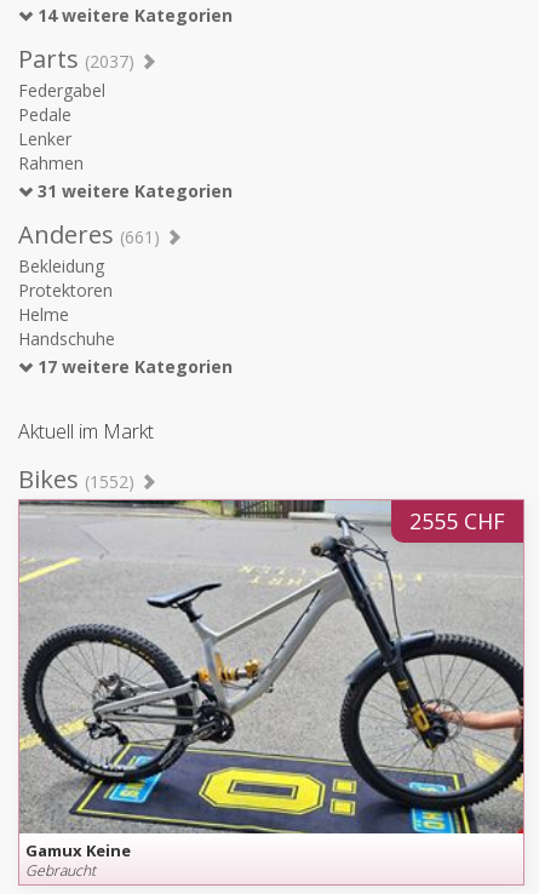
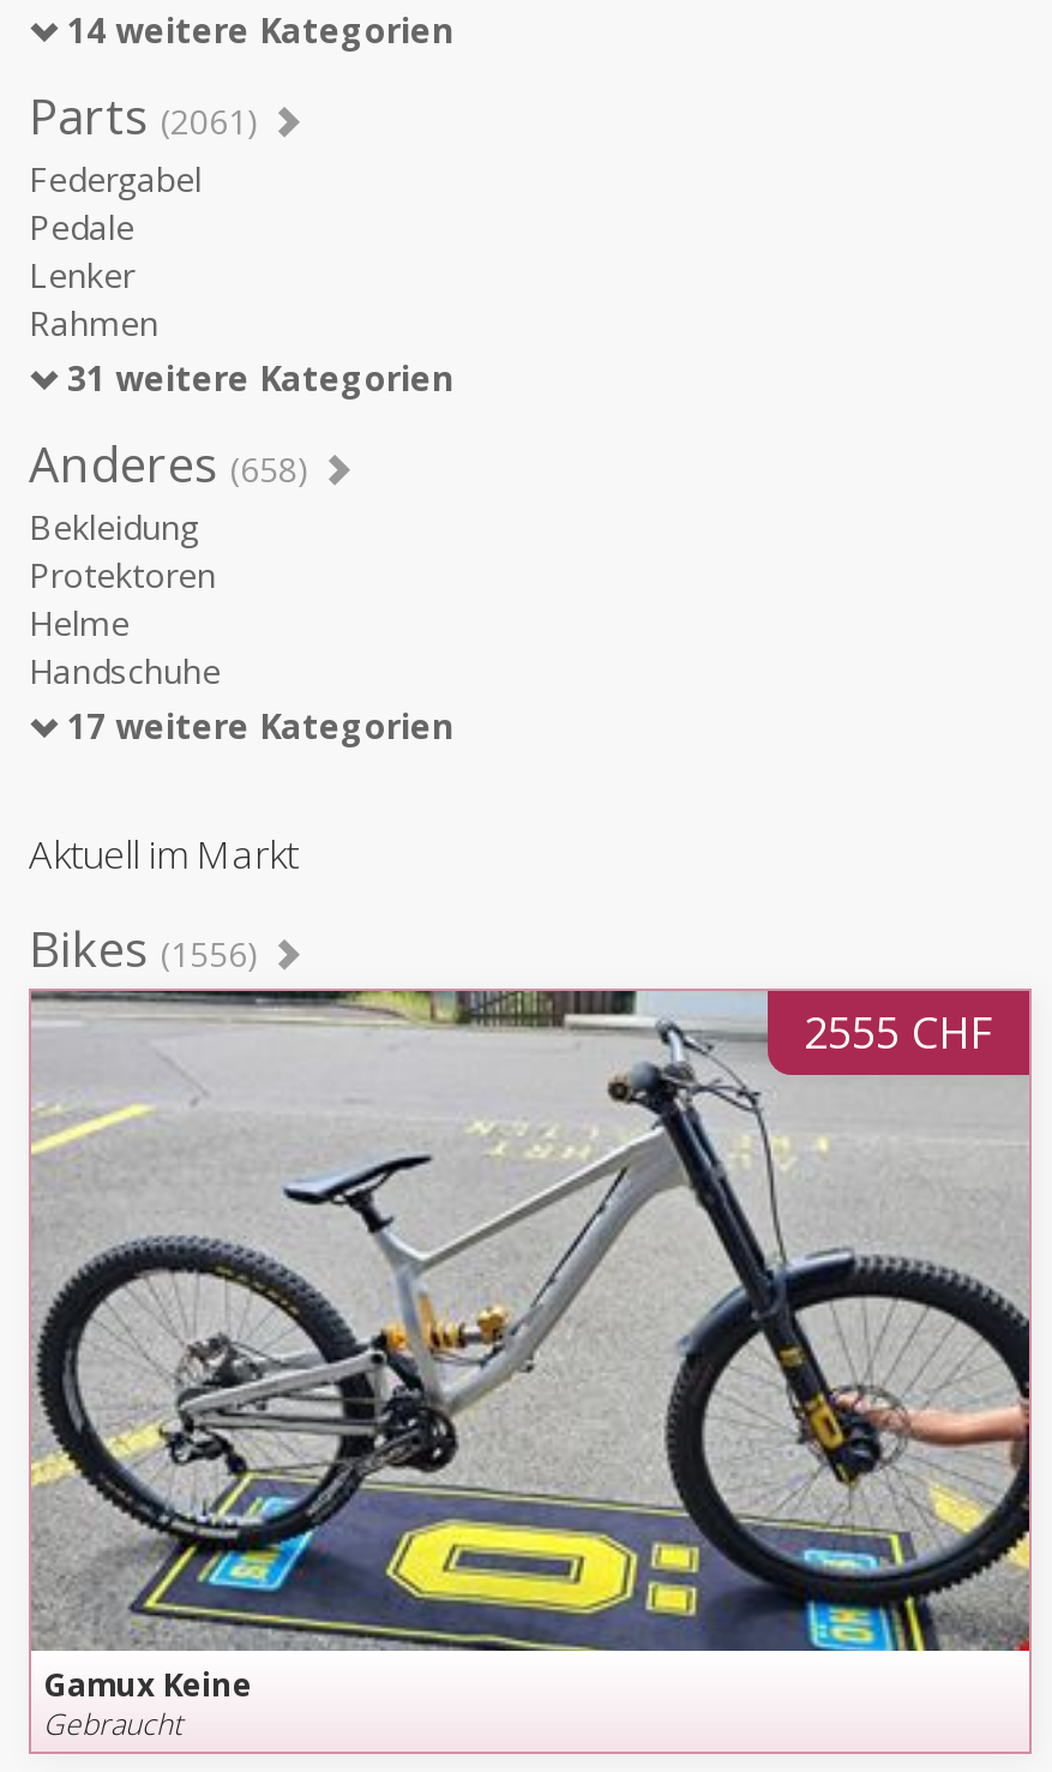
[18,42,134,75] Parts (2037) -> [29,84,259,149] Parts (2061)
[18,218,160,251] Anderes (661) -> [29,432,309,497] Anderes (658)
[18,463,134,495] Bikes (1552) -> [29,917,259,981] Bikes (1556)

